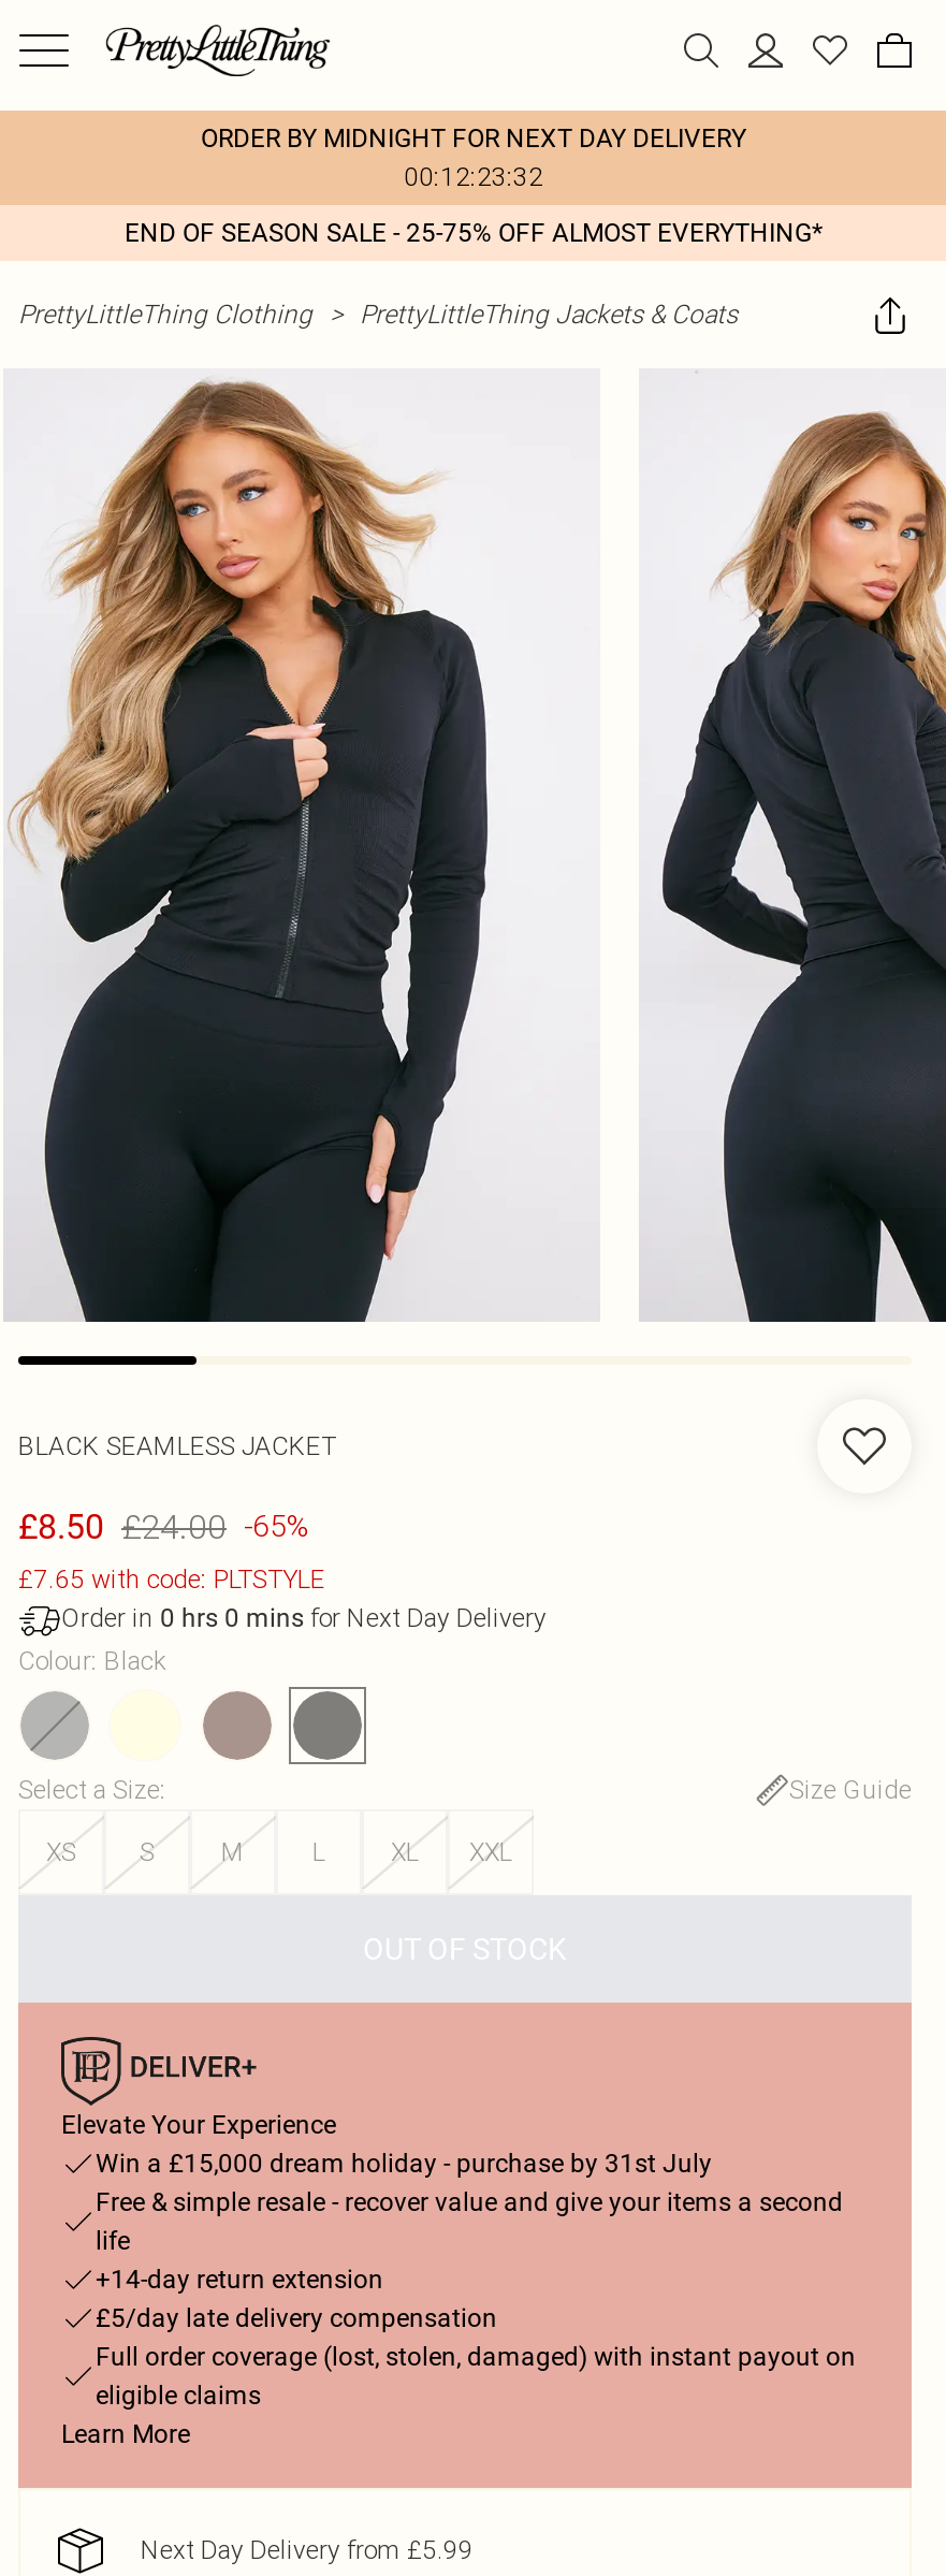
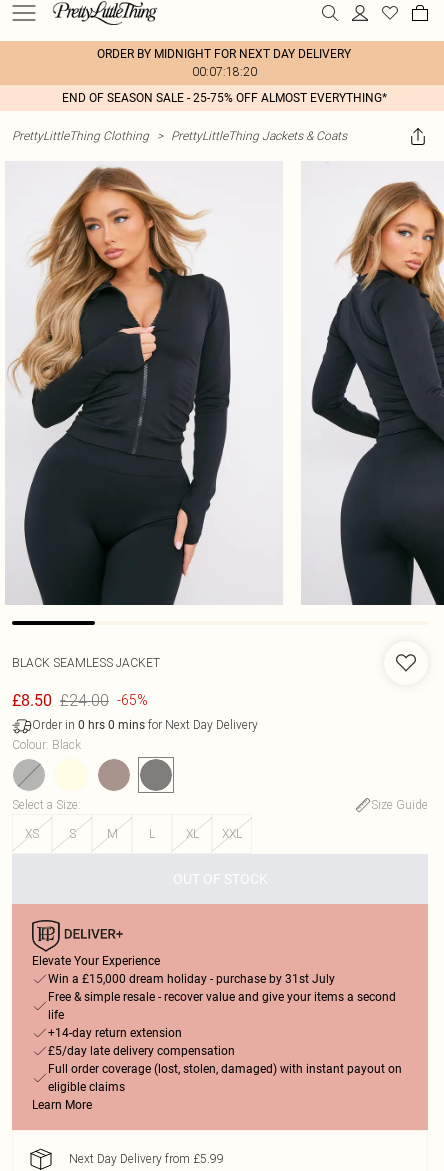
[404,160,543,192] 00:12:23:32 -> [191,64,256,79] 00:07:18:20
[18,1562,325,1595] £7.65 with code: PLTSTYLE -> none

